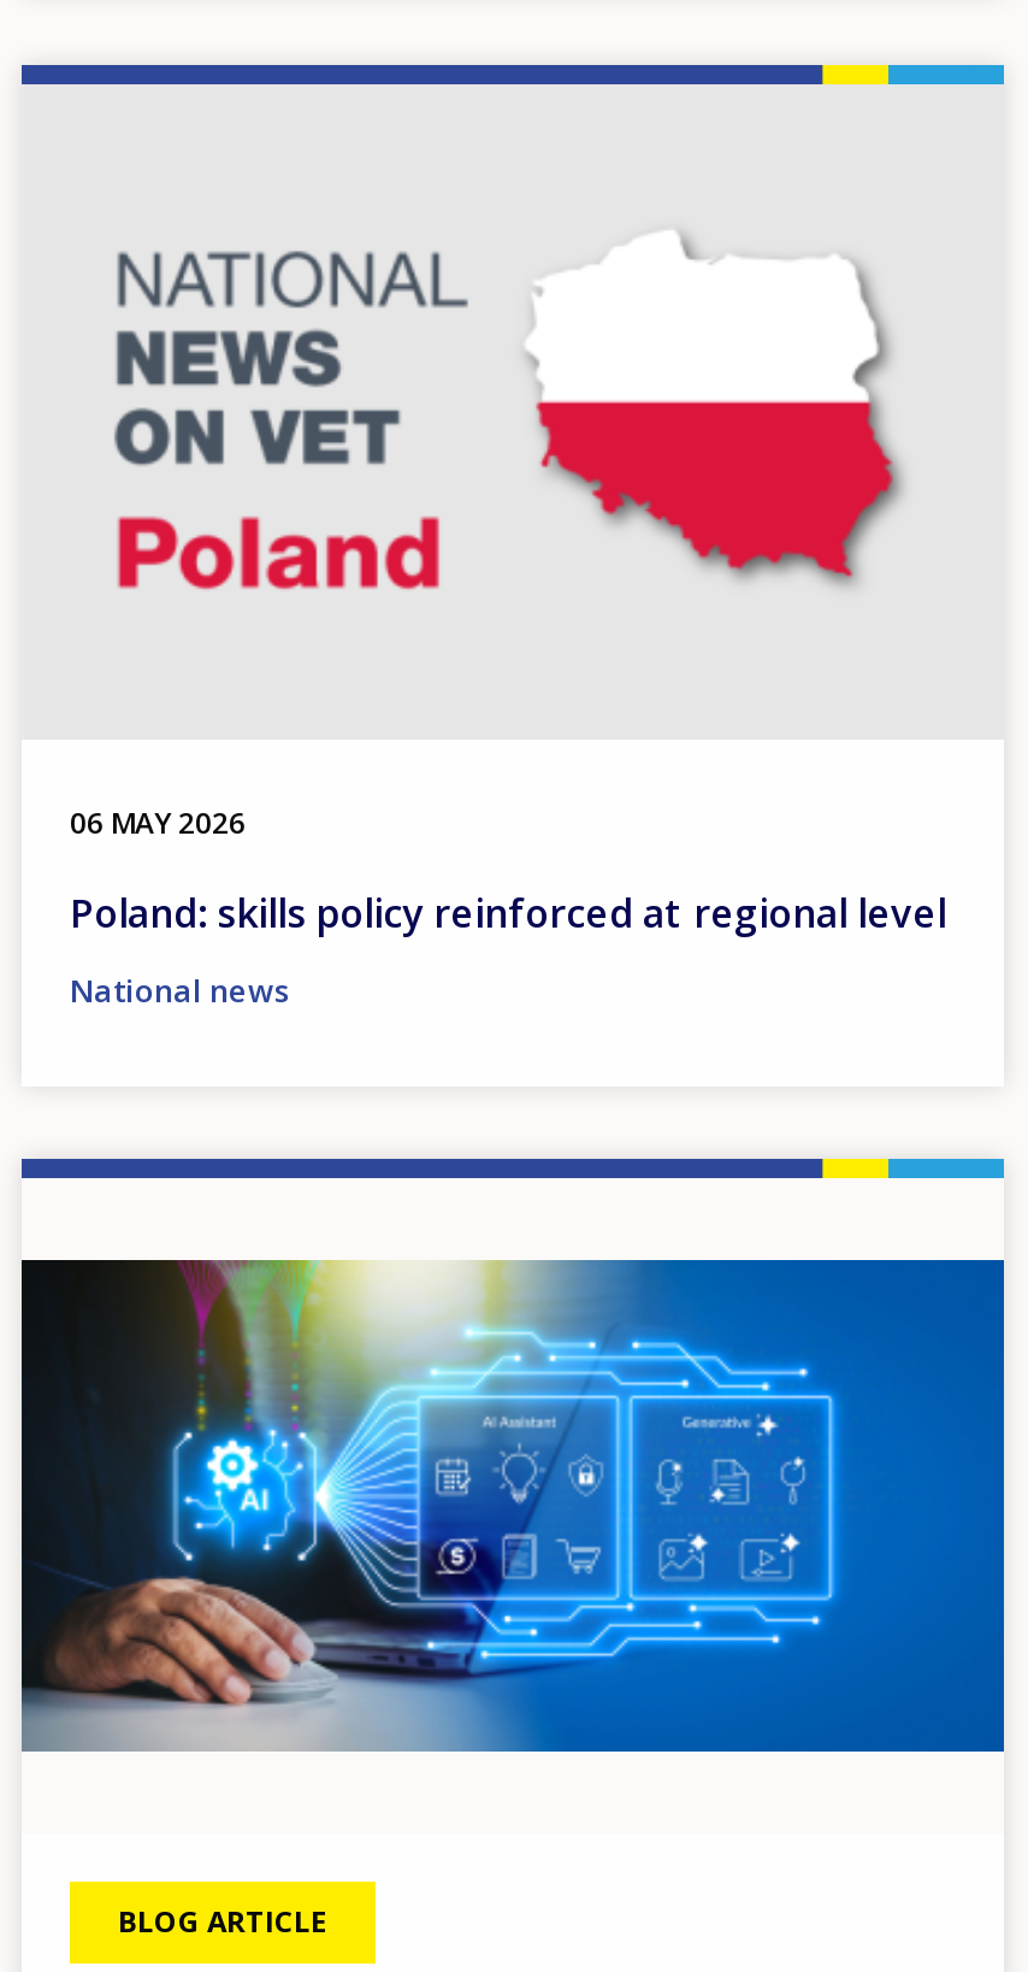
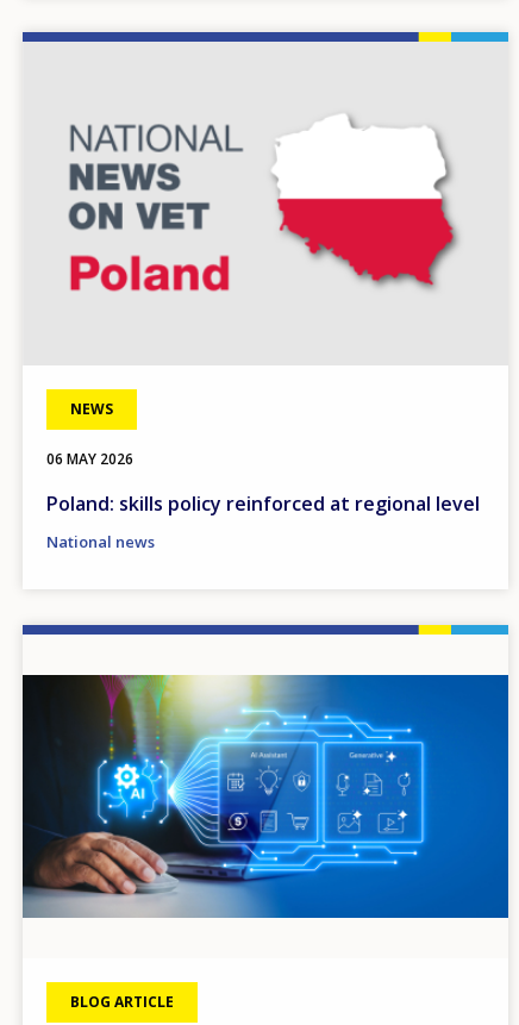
none -> [70,398,113,418] NEWS

